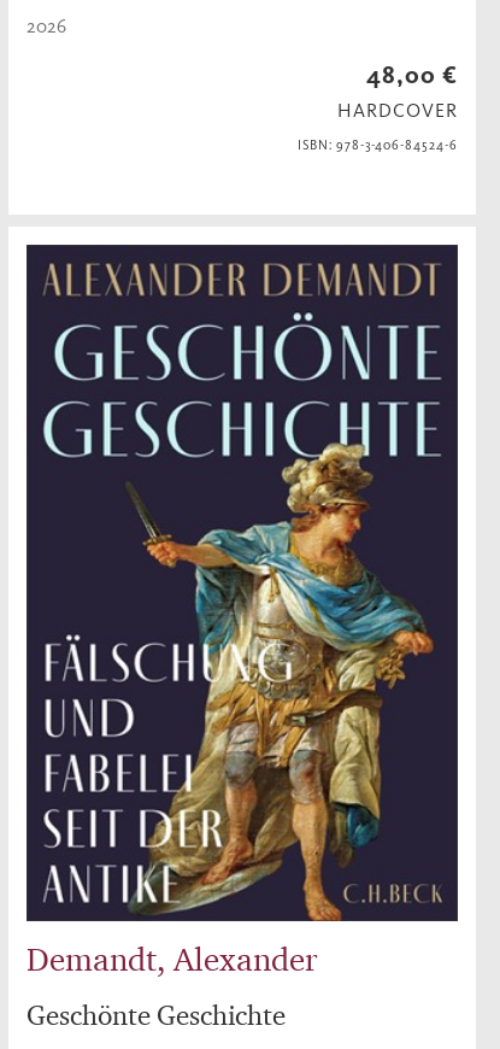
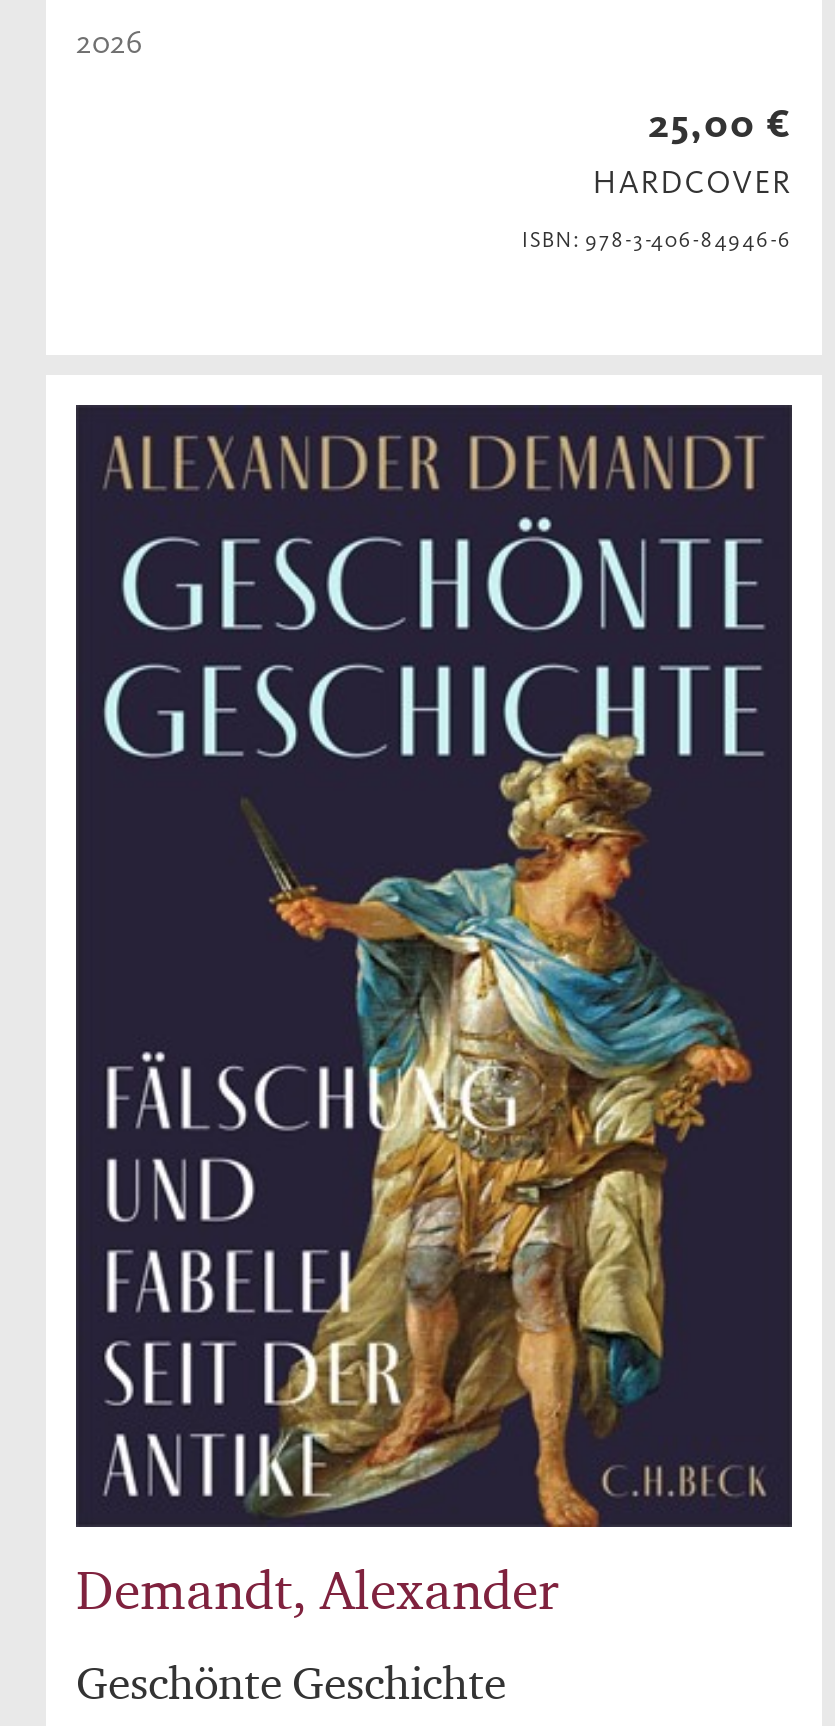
[367,61,458,89] 48,00 € -> [649,99,792,147] 25,00 €
[297,138,458,153] ISBN: 978-3-406-84524-6 -> [522,227,792,253] ISBN: 978-3-406-84946-6

